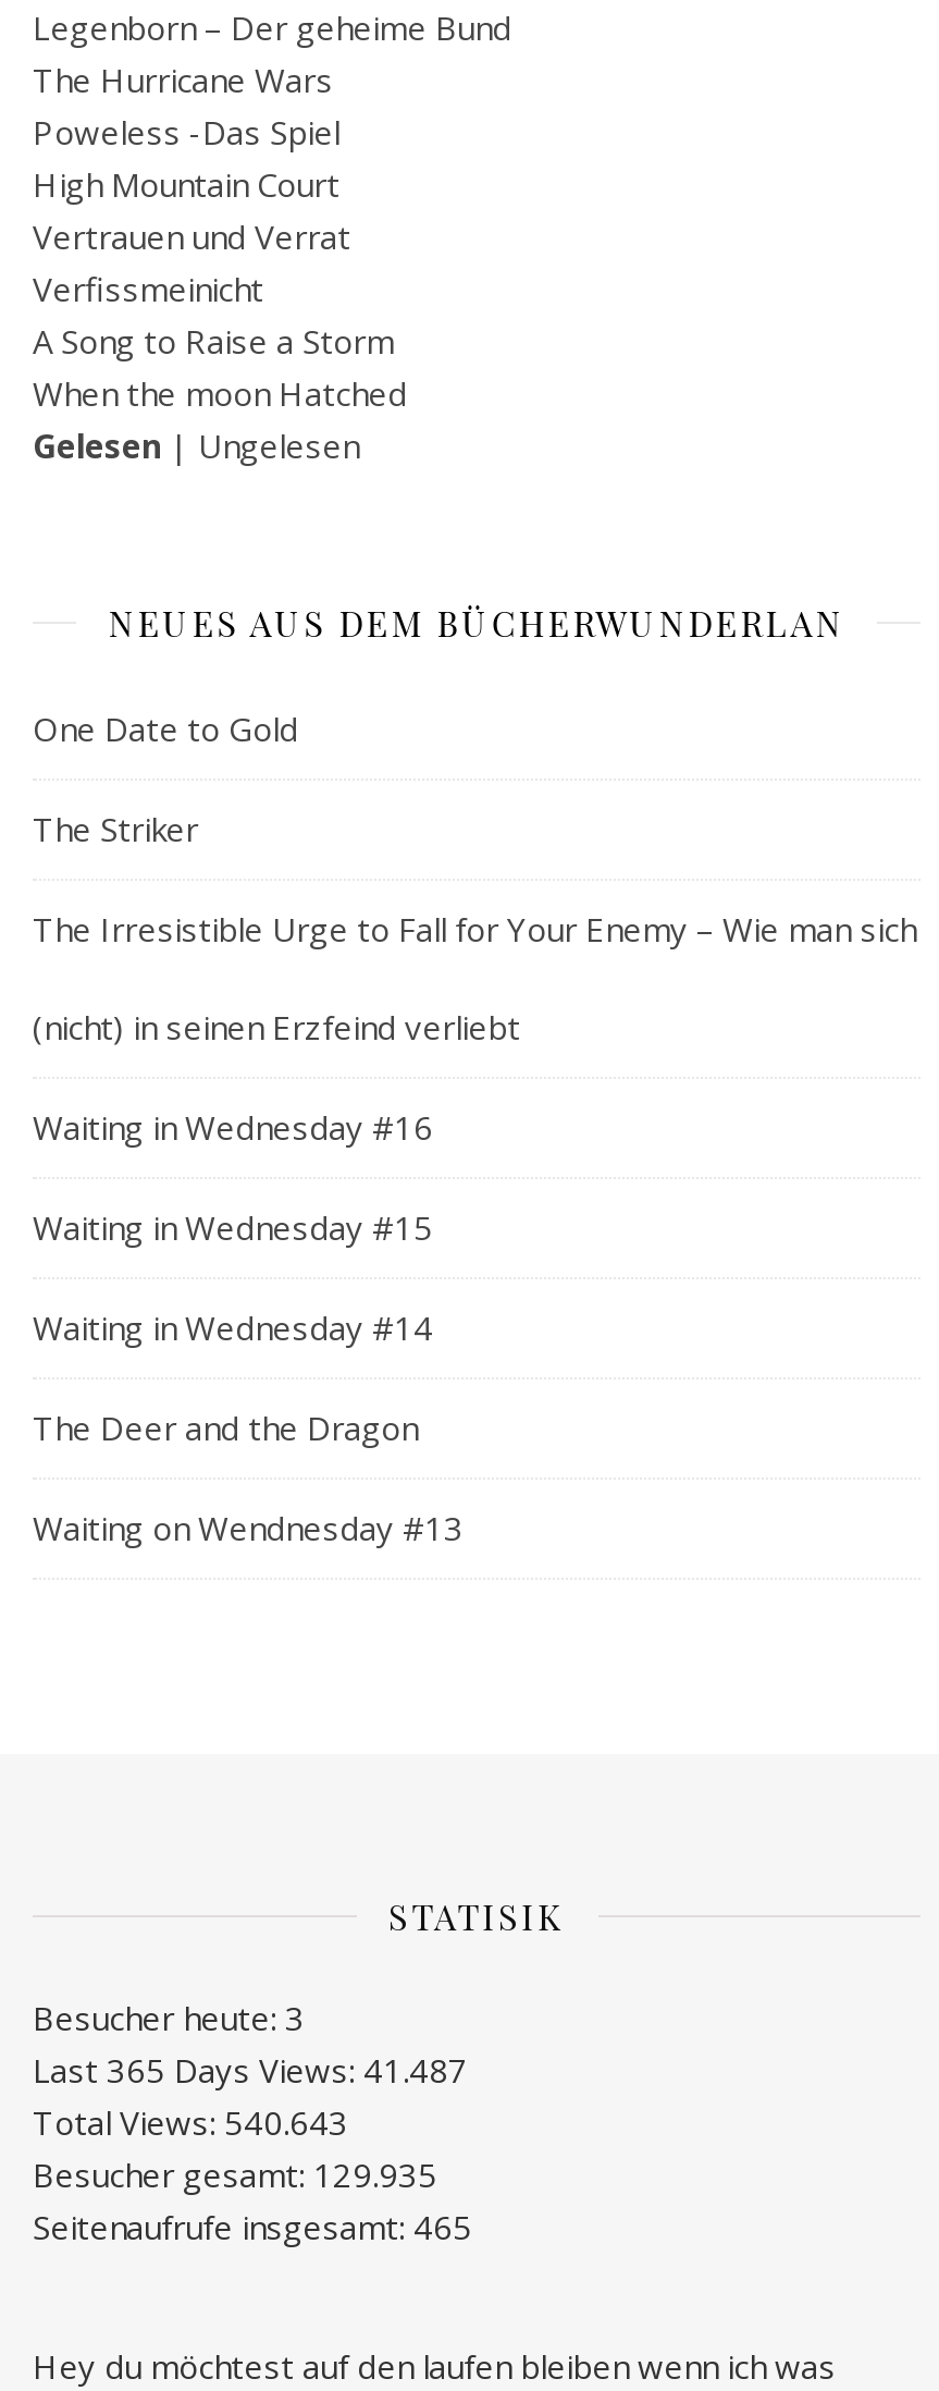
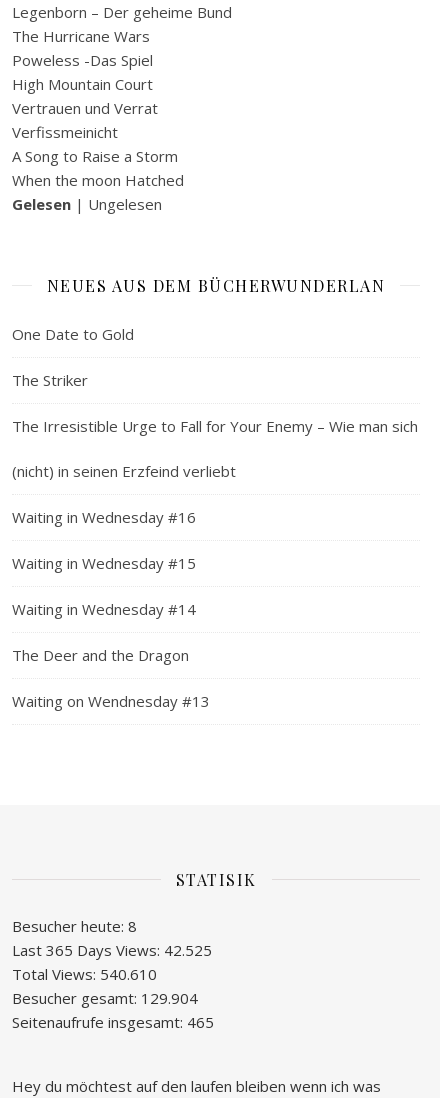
[33,1994,305,2038] Besucher heute: 3 -> [12,916,137,936] Besucher heute: 8
[33,2047,468,2090] Last 365 Days Views: 41.487 -> [12,940,212,960] Last 365 Days Views: 42.525
[33,2099,348,2143] Total Views: 540.643 -> [12,964,157,984] Total Views: 540.610
[33,2151,437,2195] Besucher gesamt: 129.935 -> [12,988,198,1008] Besucher gesamt: 129.904

